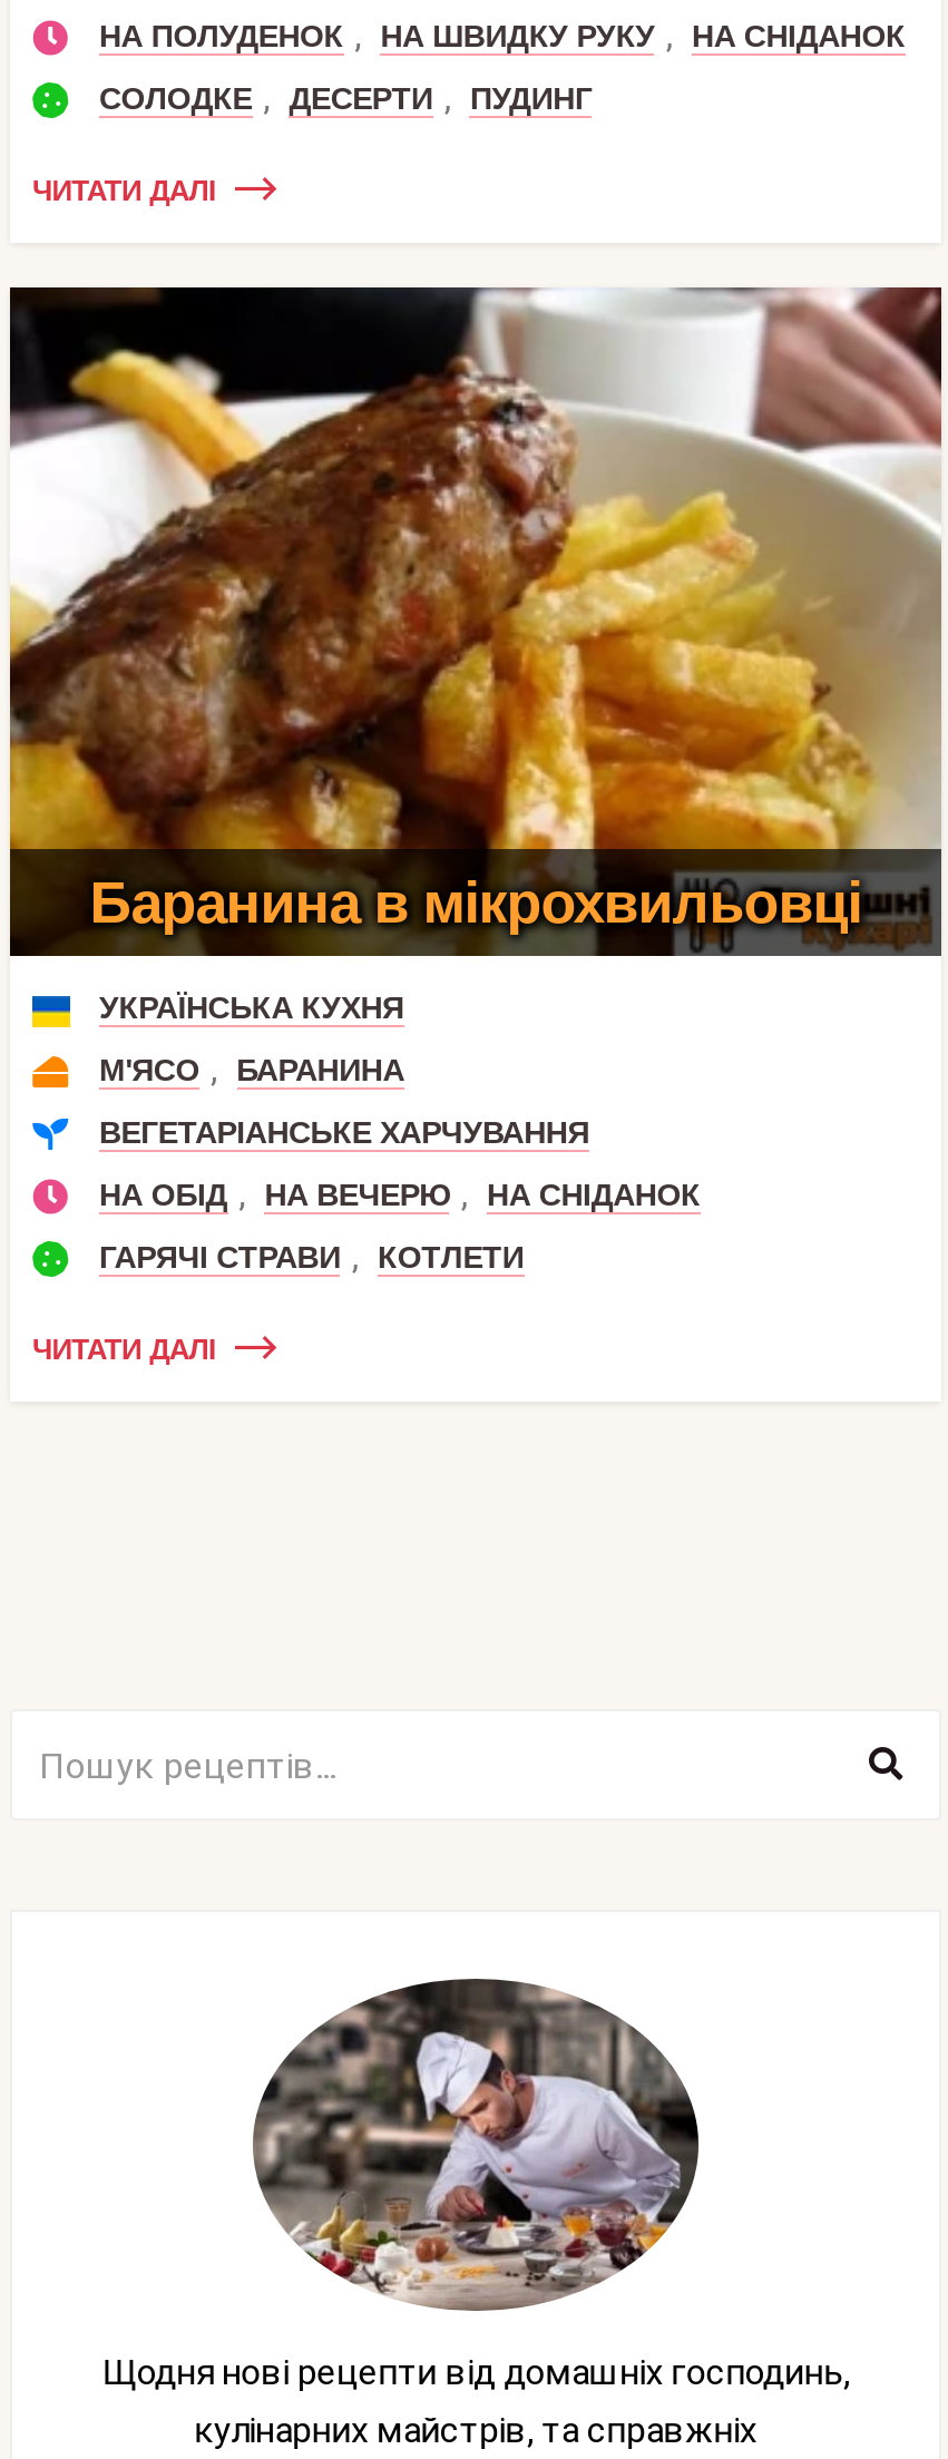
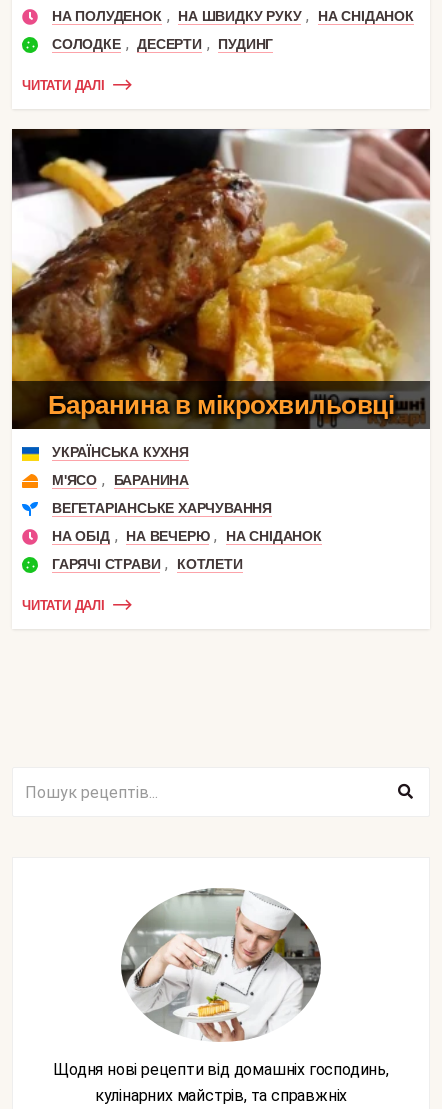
[255,1981,696,2313] [image] -> [122,888,321,1042] [image]

